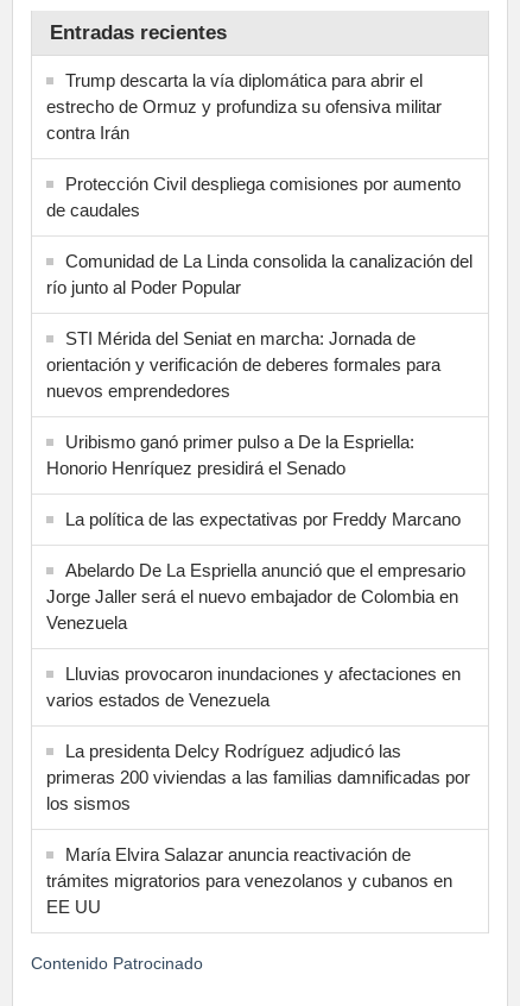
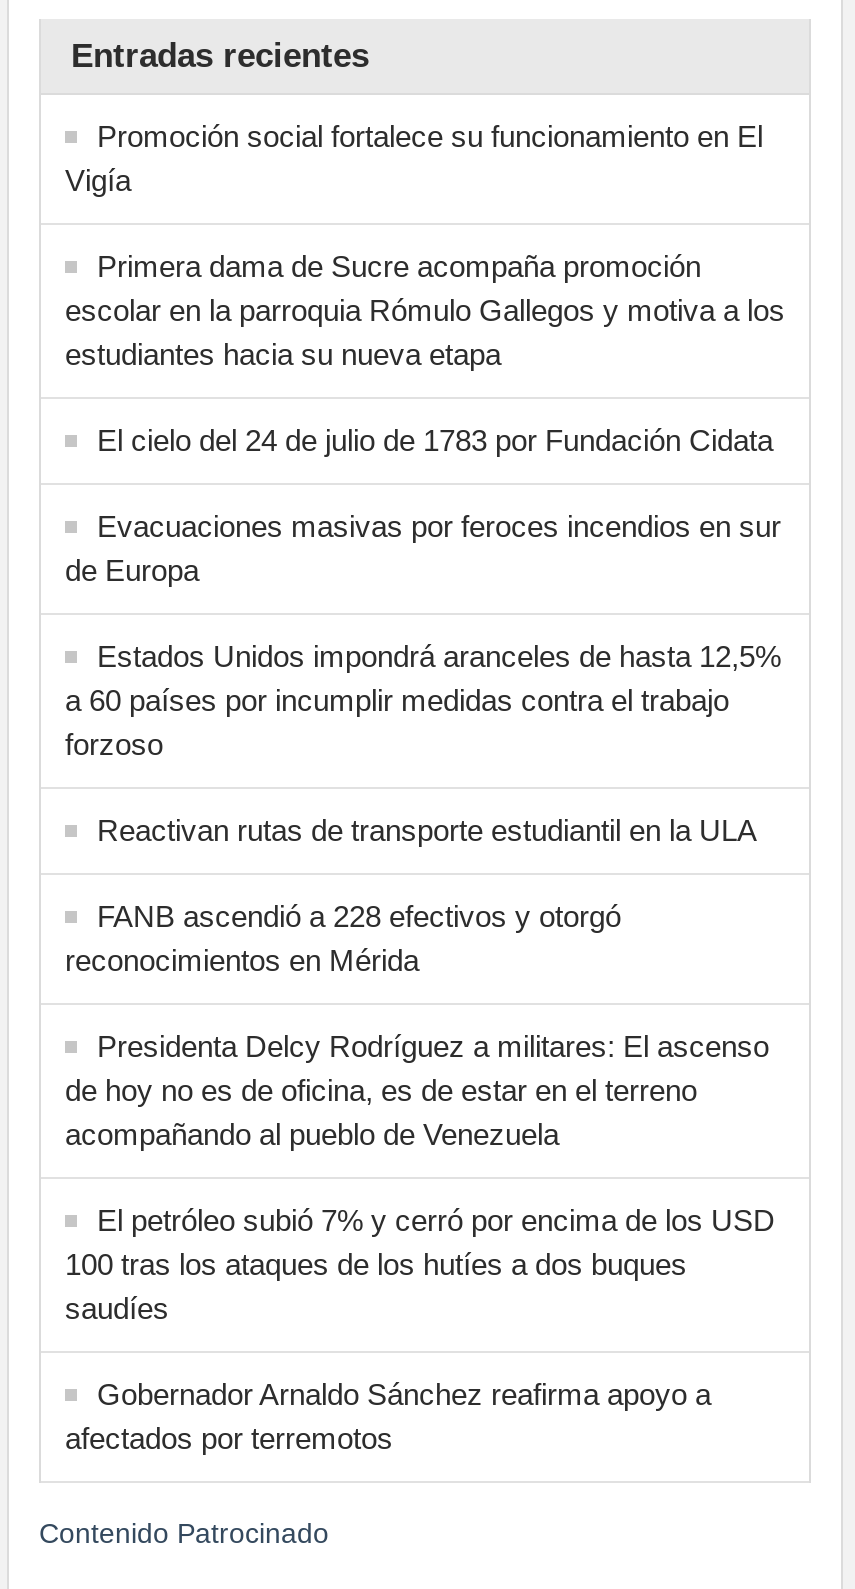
[46,70,442,142] Trump descarta la vía diplomática para abrir el | estrecho de Ormuz y profundiza su ofensiva militar | contra Irán -> [65,118,763,196] Promoción social fortalece su funcionamiento en El | Vigía
[46,173,461,220] Protección Civil despliega comisiones por aumento | de caudales -> [65,248,785,370] Primera dama de Sucre acompaña promoción | escolar en la parroquia Rómulo Gallegos y motiva a los | estudiantes hacia su nueva etapa
[46,250,473,297] Comunidad de La Linda consolida la canalización del | río junto al Poder Popular -> [97,422,773,456] El cielo del 24 de julio de 1783 por Fundación Cidata
[46,328,440,400] STI Mérida del Seniat en marcha: Jornada de | orientación y verificación de deberes formales para | nuevos emprendedores -> [65,508,781,586] Evacuaciones masivas por feroces incendios en sur | de Europa
[46,431,414,478] Uribismo ganó primer pulso a De la Espriella: | Honorio Henríquez presidirá el Senado -> [65,638,781,760] Estados Unidos impondrá aranceles de hasta 12,5% | a 60 países por incumplir medidas contra el trabajo | forzoso
[65,508,461,529] La política de las expectativas por Freddy Marcano -> [97,812,757,846] Reactivan rutas de transporte estudiantil en la ULA
[46,560,465,632] Abelardo De La Espriella anunció que el empresario | Jorge Jaller será el nuevo embajador de Colombia en | Venezuela -> [65,898,621,976] FANB ascendió a 228 efectivos y otorgó | reconocimientos en Mérida
[46,663,461,709] Lluvias provocaron inundaciones y afectaciones en | varios estados de Venezuela -> [65,1028,769,1150] Presidenta Delcy Rodríguez a militares: El ascenso | de hoy no es de oficina, es de estar en el terreno | acompañando al pueblo de Venezuela
[46,740,470,813] La presidenta Delcy Rodríguez adjudicó las | primeras 200 viviendas a las familias damnificadas por | los sismos -> [65,1202,775,1324] El petróleo subió 7% y cerró por encima de los USD | 100 tras los ataques de los hutíes a dos buques | saudíes
[46,844,452,916] María Elvira Salazar anuncia reactivación de | trámites migratorios para venezolanos y cubanos en | EE UU -> [65,1376,711,1454] Gobernador Arnaldo Sánchez reafirma apoyo a | afectados por terremotos

